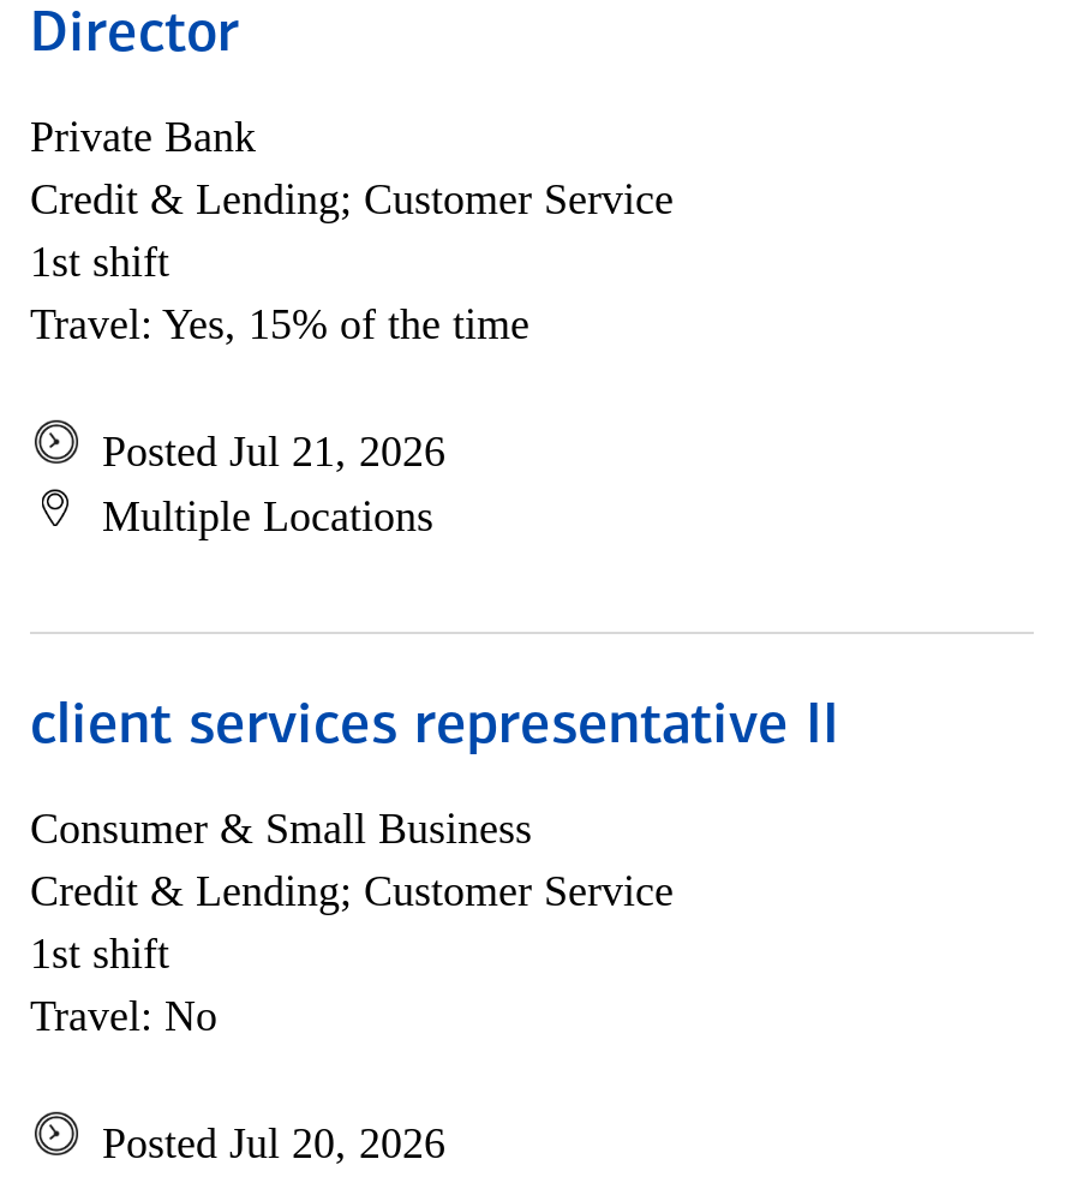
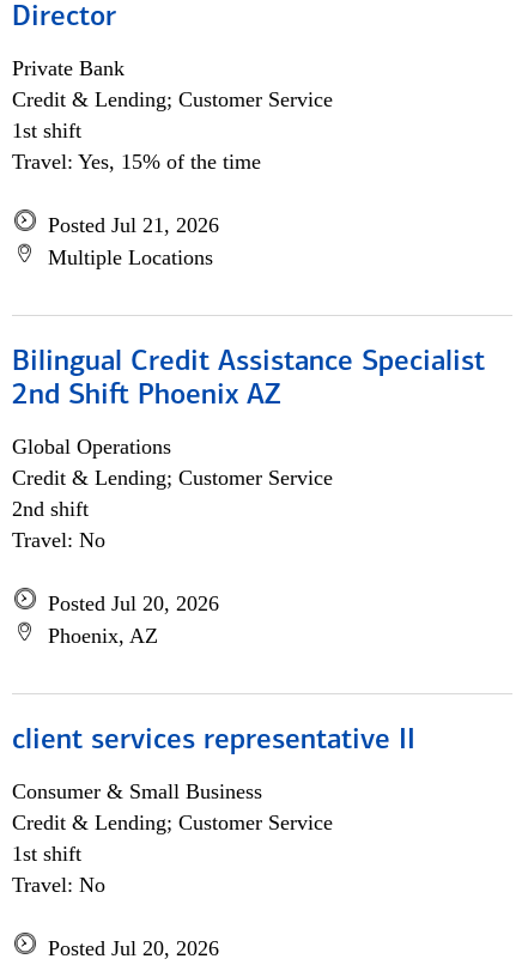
none -> [12,348,485,648] Bilingual Credit Assistance Specialist | 2nd Shift Phoenix AZ | Global Operations | Credit & Lending; Customer Service | 2nd shift | Travel: No | Posted Jul 20, 2026 | Phoenix, AZ

